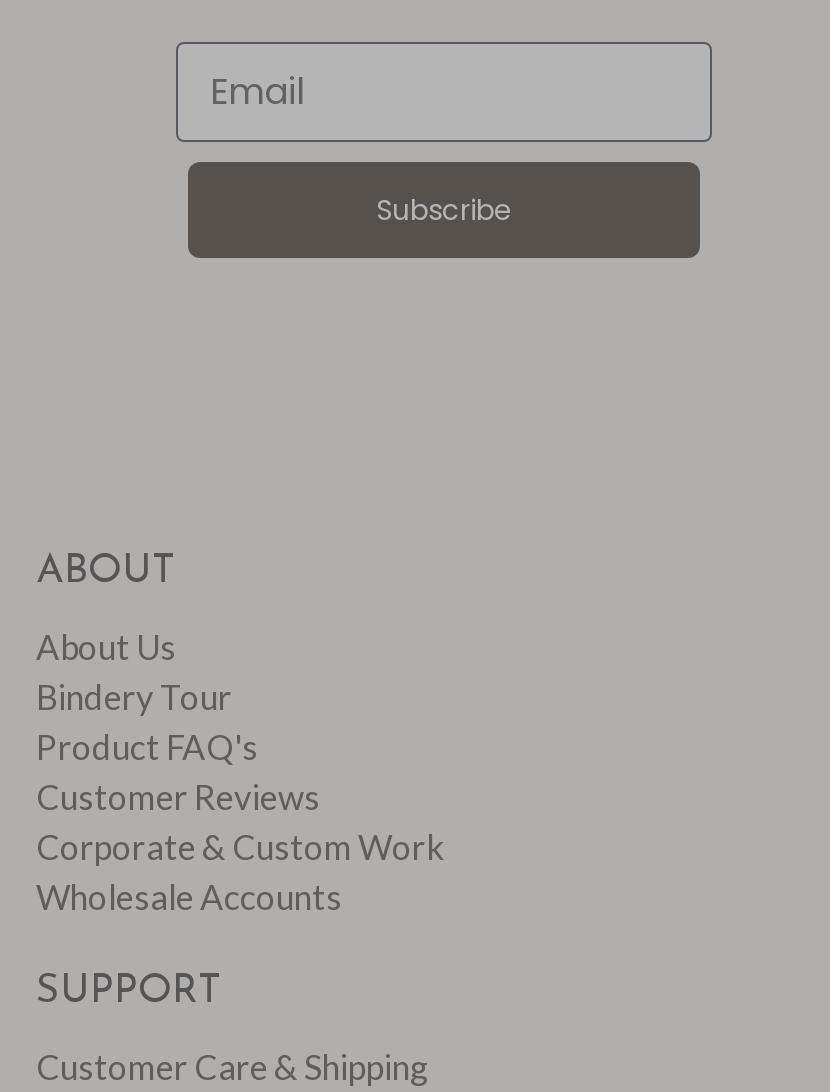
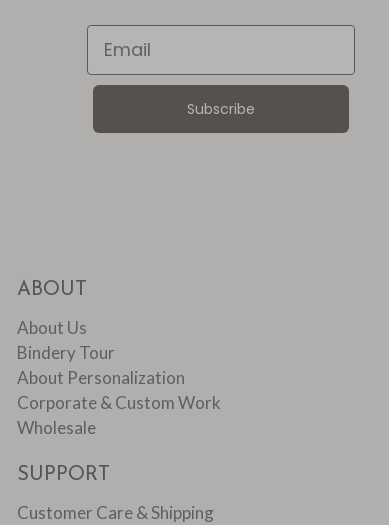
[36,725,320,817] Product FAQ's | Customer Reviews -> [17,367,185,388] About Personalization
[36,875,342,917] Wholesale Accounts -> [17,417,96,438] Wholesale

